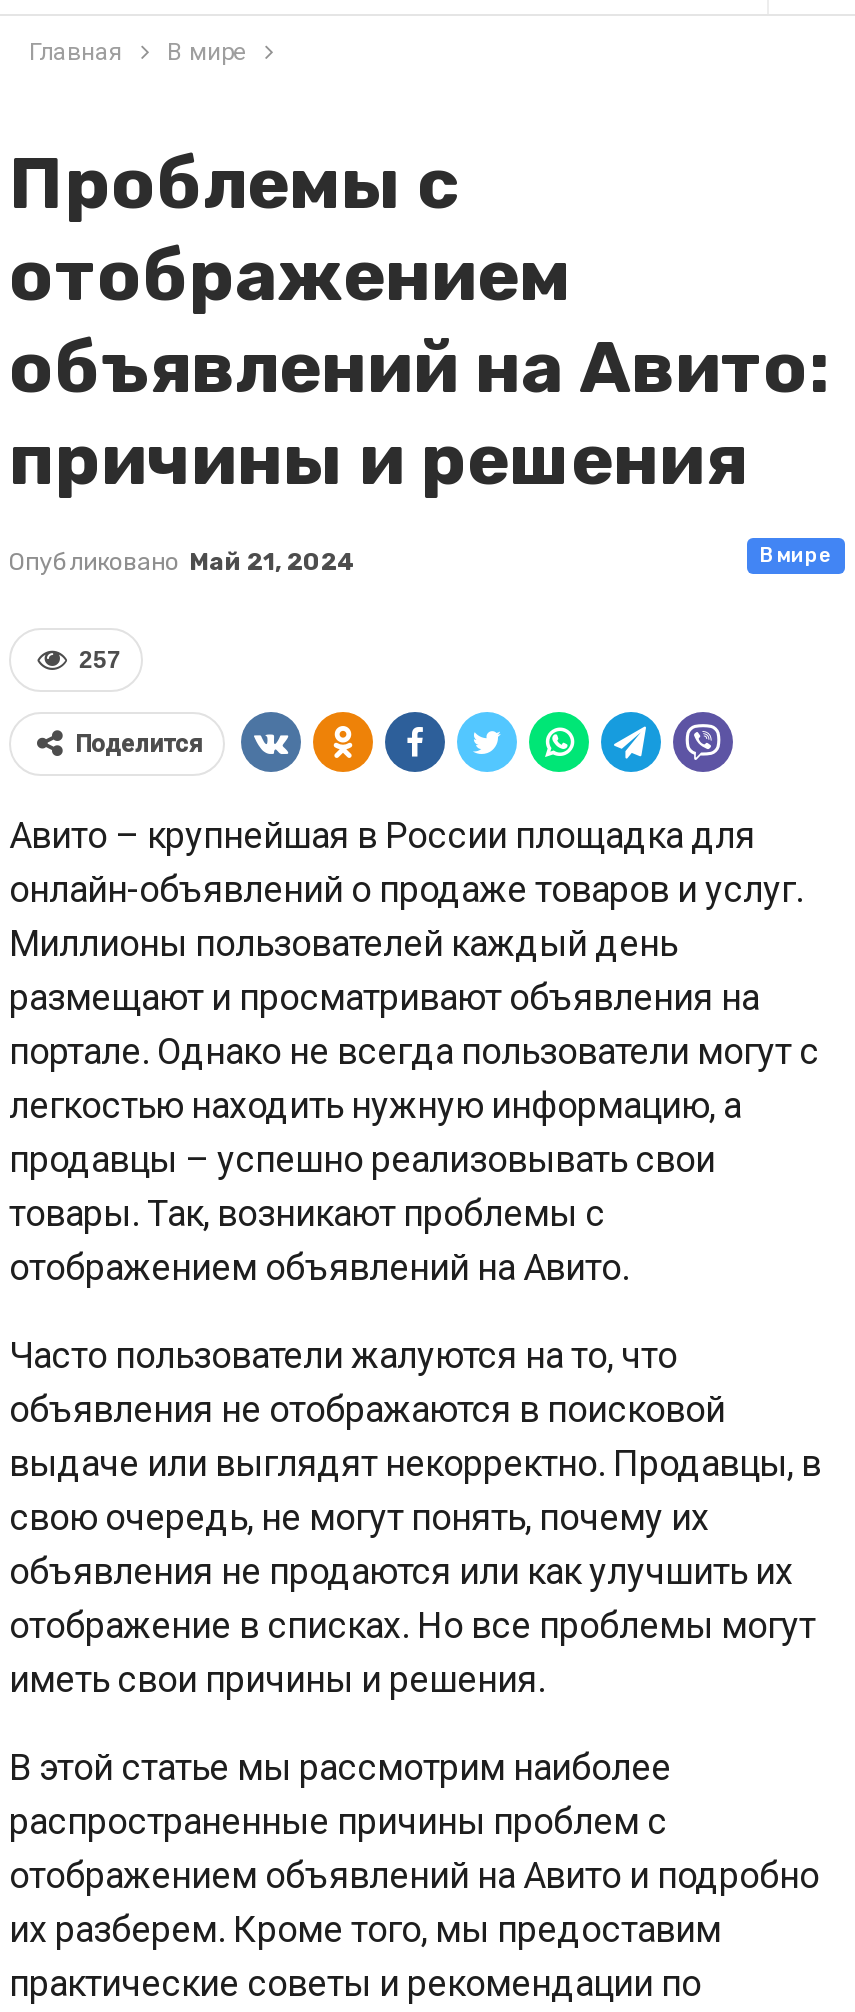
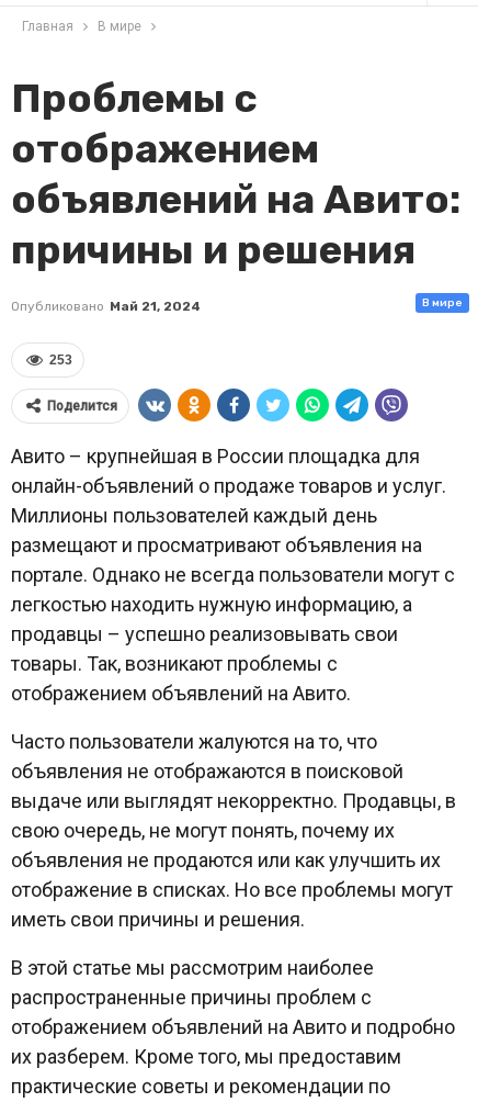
[79,646,121,674] 257 -> [49,352,72,368] 253

